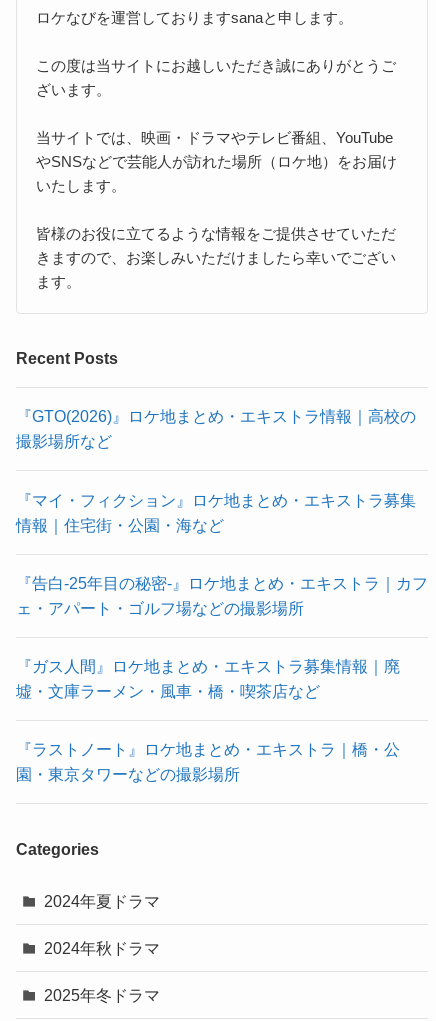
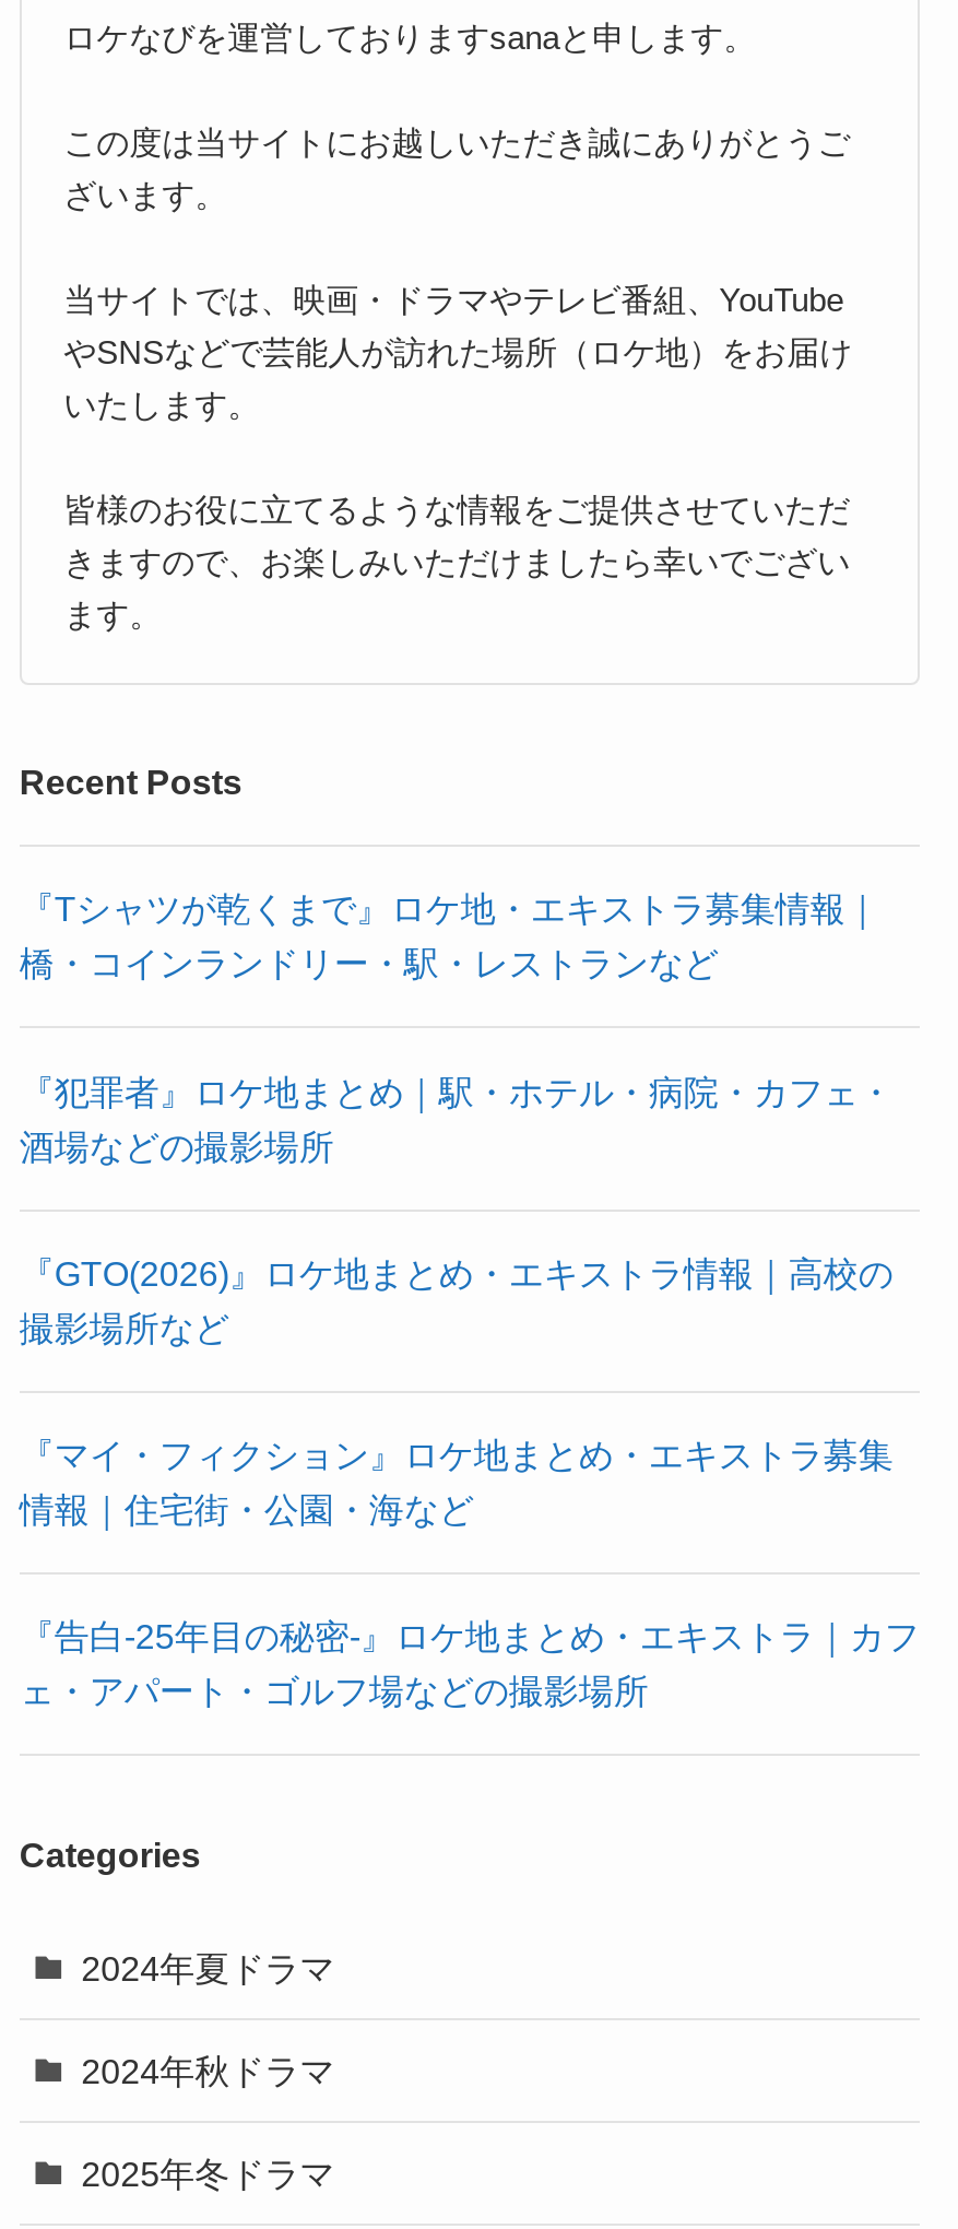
none -> [19,889,893,1165] 『Tシャツが乾くまで』ロケ地・エキストラ募集情報｜ | 橋・コインランドリー・駅・レストランなど | 『犯罪者』ロケ地まとめ｜駅・ホテル・病院・カフェ・ | 酒場などの撮影場所
moved [16,407,428,617] -> [19,1253,920,1711]: 『GTO(2026)』ロケ地まとめ・エキストラ情報｜高校の | 撮影場所など | 『マイ・フィクション』ロケ地まとめ・エキストラ募集 | 情報｜住宅街・公園・海など | 『告白-25年目の秘密-』ロケ地まとめ・エキストラ｜カフ | ェ・アパート・ゴルフ場などの撮影場所
[16,657,400,783] 『ガス人間』ロケ地まとめ・エキストラ募集情報｜廃 | 墟・文庫ラーメン・風車・橋・喫茶店など | 『ラストノート』ロケ地まとめ・エキストラ｜橋・公 | 園・東京タワーなどの撮影場所 -> none

